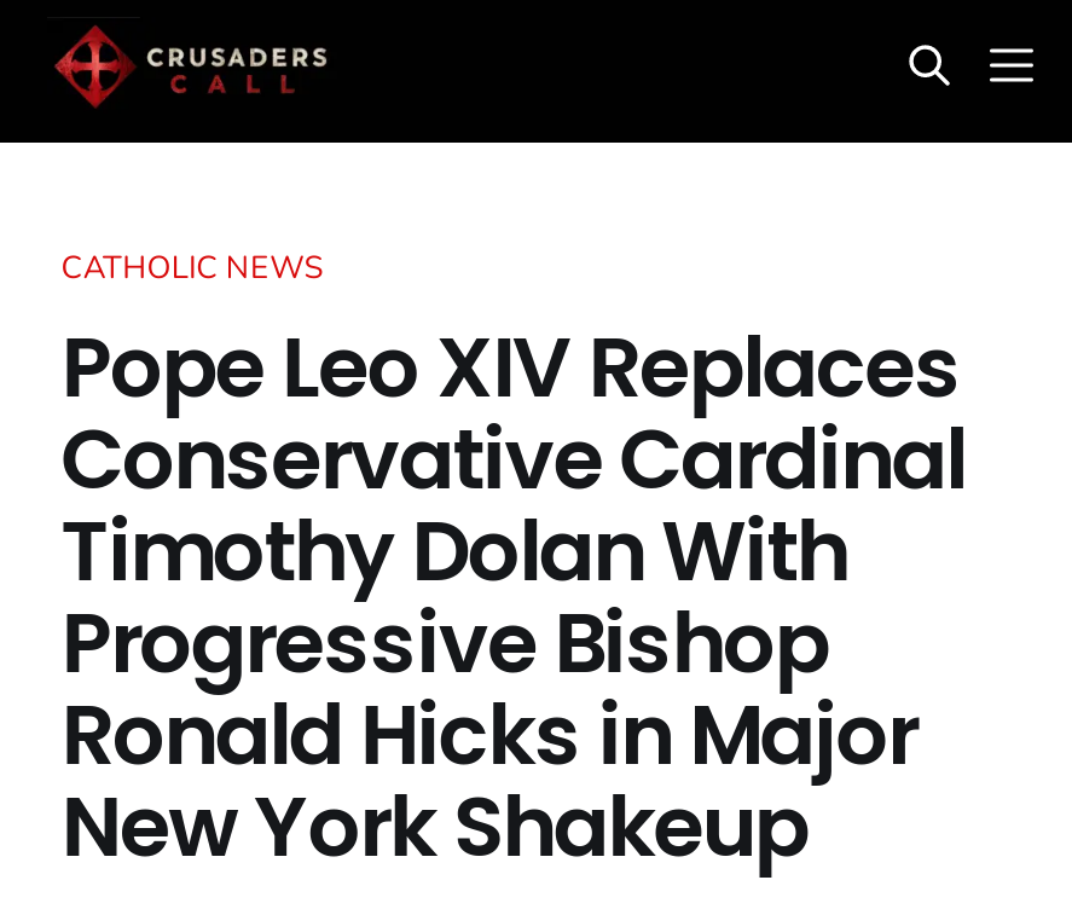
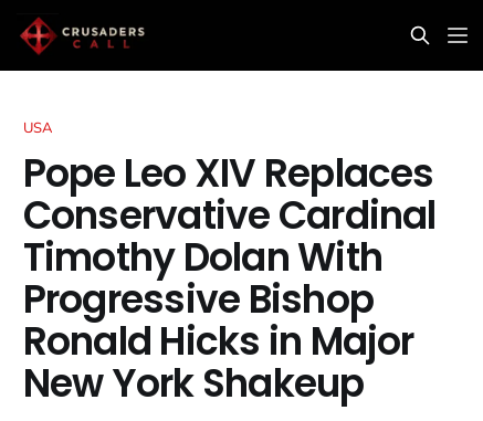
[61,246,324,290] CATHOLIC NEWS -> [23,118,52,138] USA

